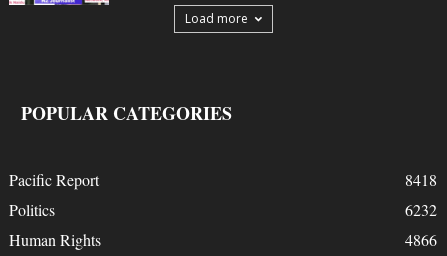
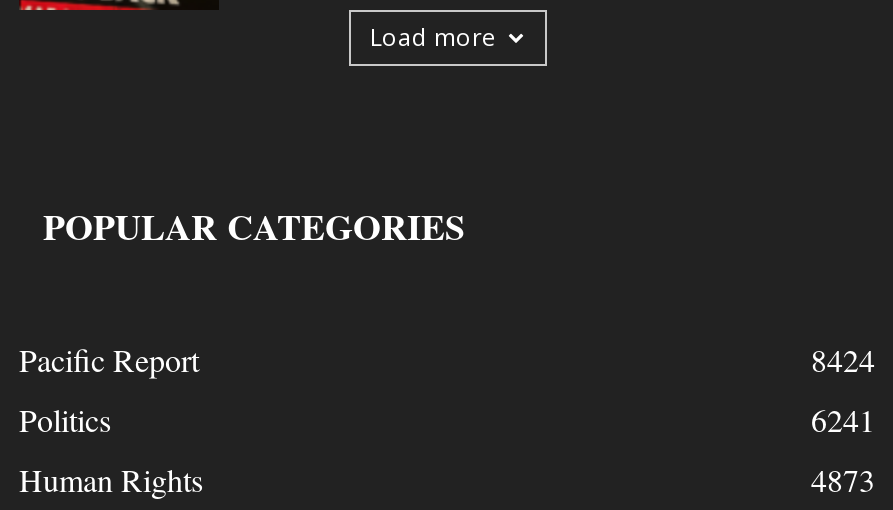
[405,169,437,190] 8418 -> [811,339,875,381] 8424
[405,199,437,220] 6232 -> [811,399,875,441] 6241
[405,229,437,250] 4866 -> [811,459,875,501] 4873

